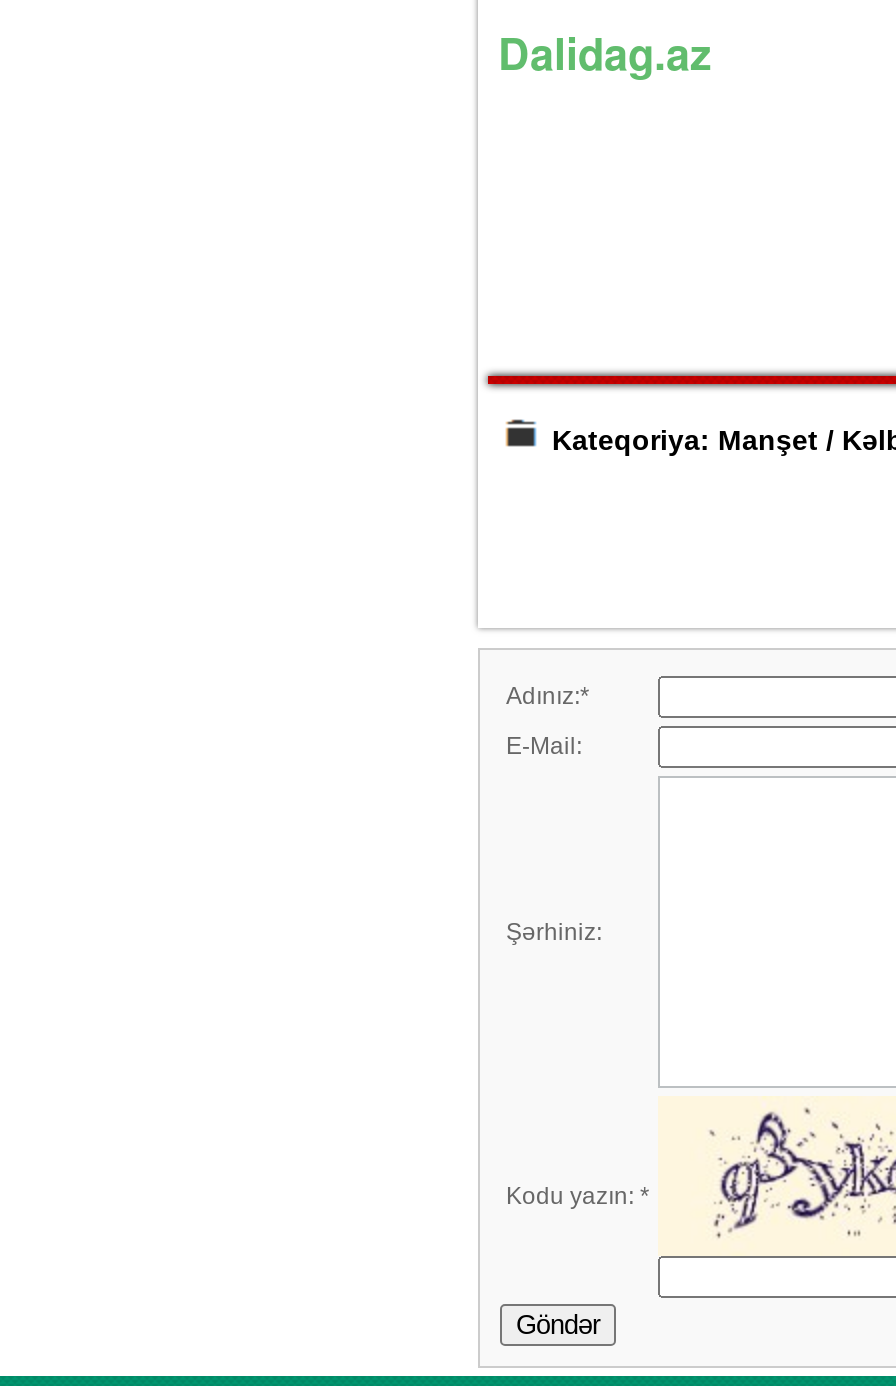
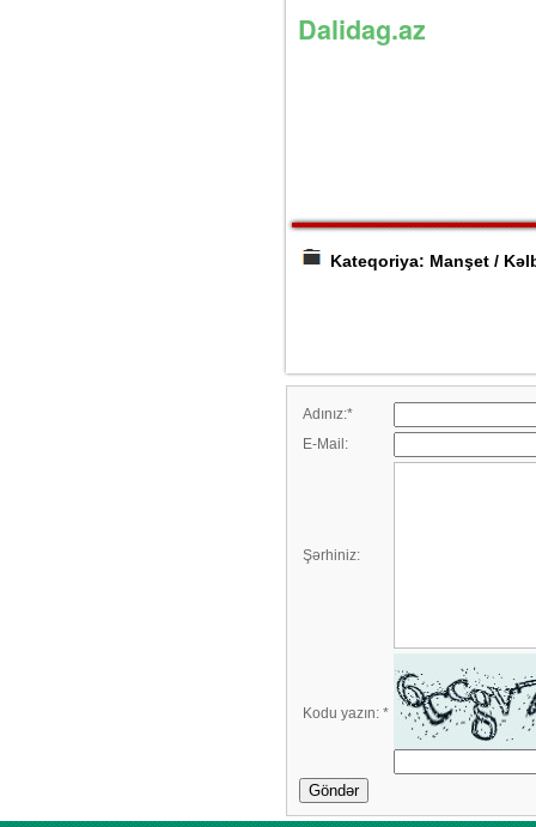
[660,1096,890,1256] [image] -> [394,655,532,748] [image]

